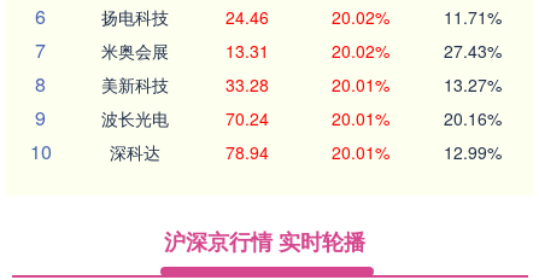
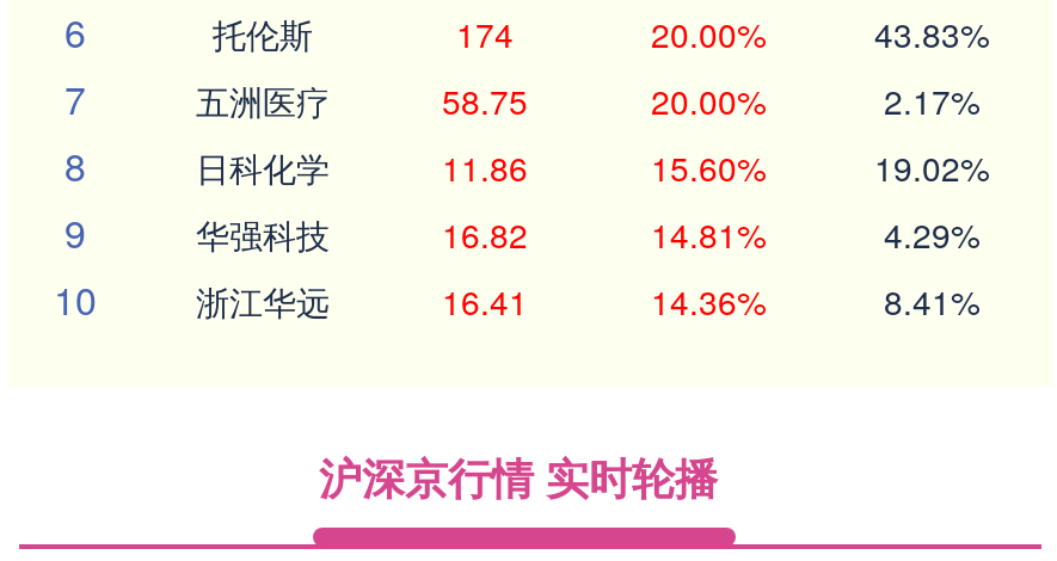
[101,5,502,29] 扬电科技 | 24.46 | 20.02% | 11.71% -> [213,10,989,58] 托伦斯 | 174 | 20.00% | 43.83%
[101,39,502,63] 米奥会展 | 13.31 | 20.02% | 27.43% -> [196,77,979,125] 五洲医疗 | 58.75 | 20.00% | 2.17%
[101,73,502,97] 美新科技 | 33.28 | 20.01% | 13.27% -> [196,144,989,192] 日科化学 | 11.86 | 15.60% | 19.02%
[101,107,502,131] 波长光电 | 70.24 | 20.01% | 20.16% -> [196,211,979,259] 华强科技 | 16.82 | 14.81% | 4.29%
[110,140,502,164] 深科达 | 78.94 | 20.01% | 12.99% -> [196,278,979,325] 浙江华远 | 16.41 | 14.36% | 8.41%

